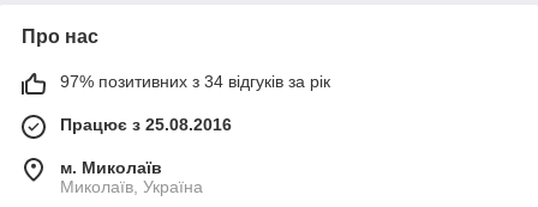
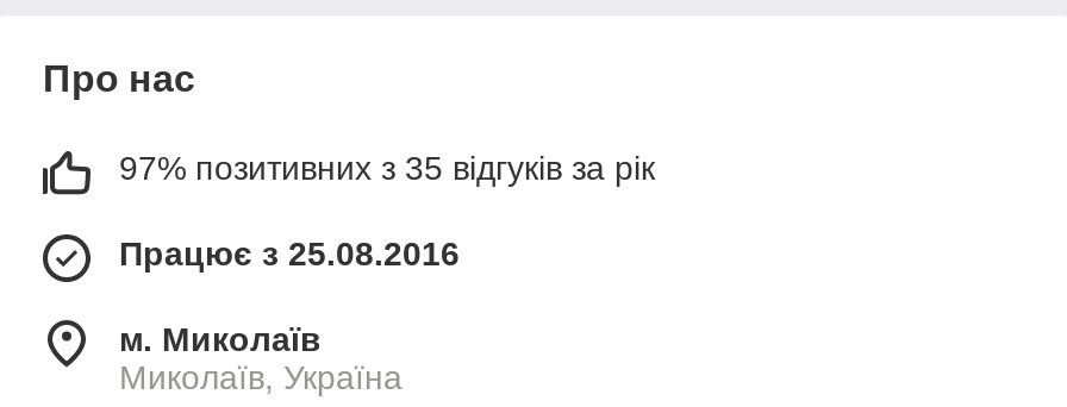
[60,72,330,91] 97% позитивних з 34 відгуків за рік -> [119,148,655,186] 97% позитивних з 35 відгуків за рік

